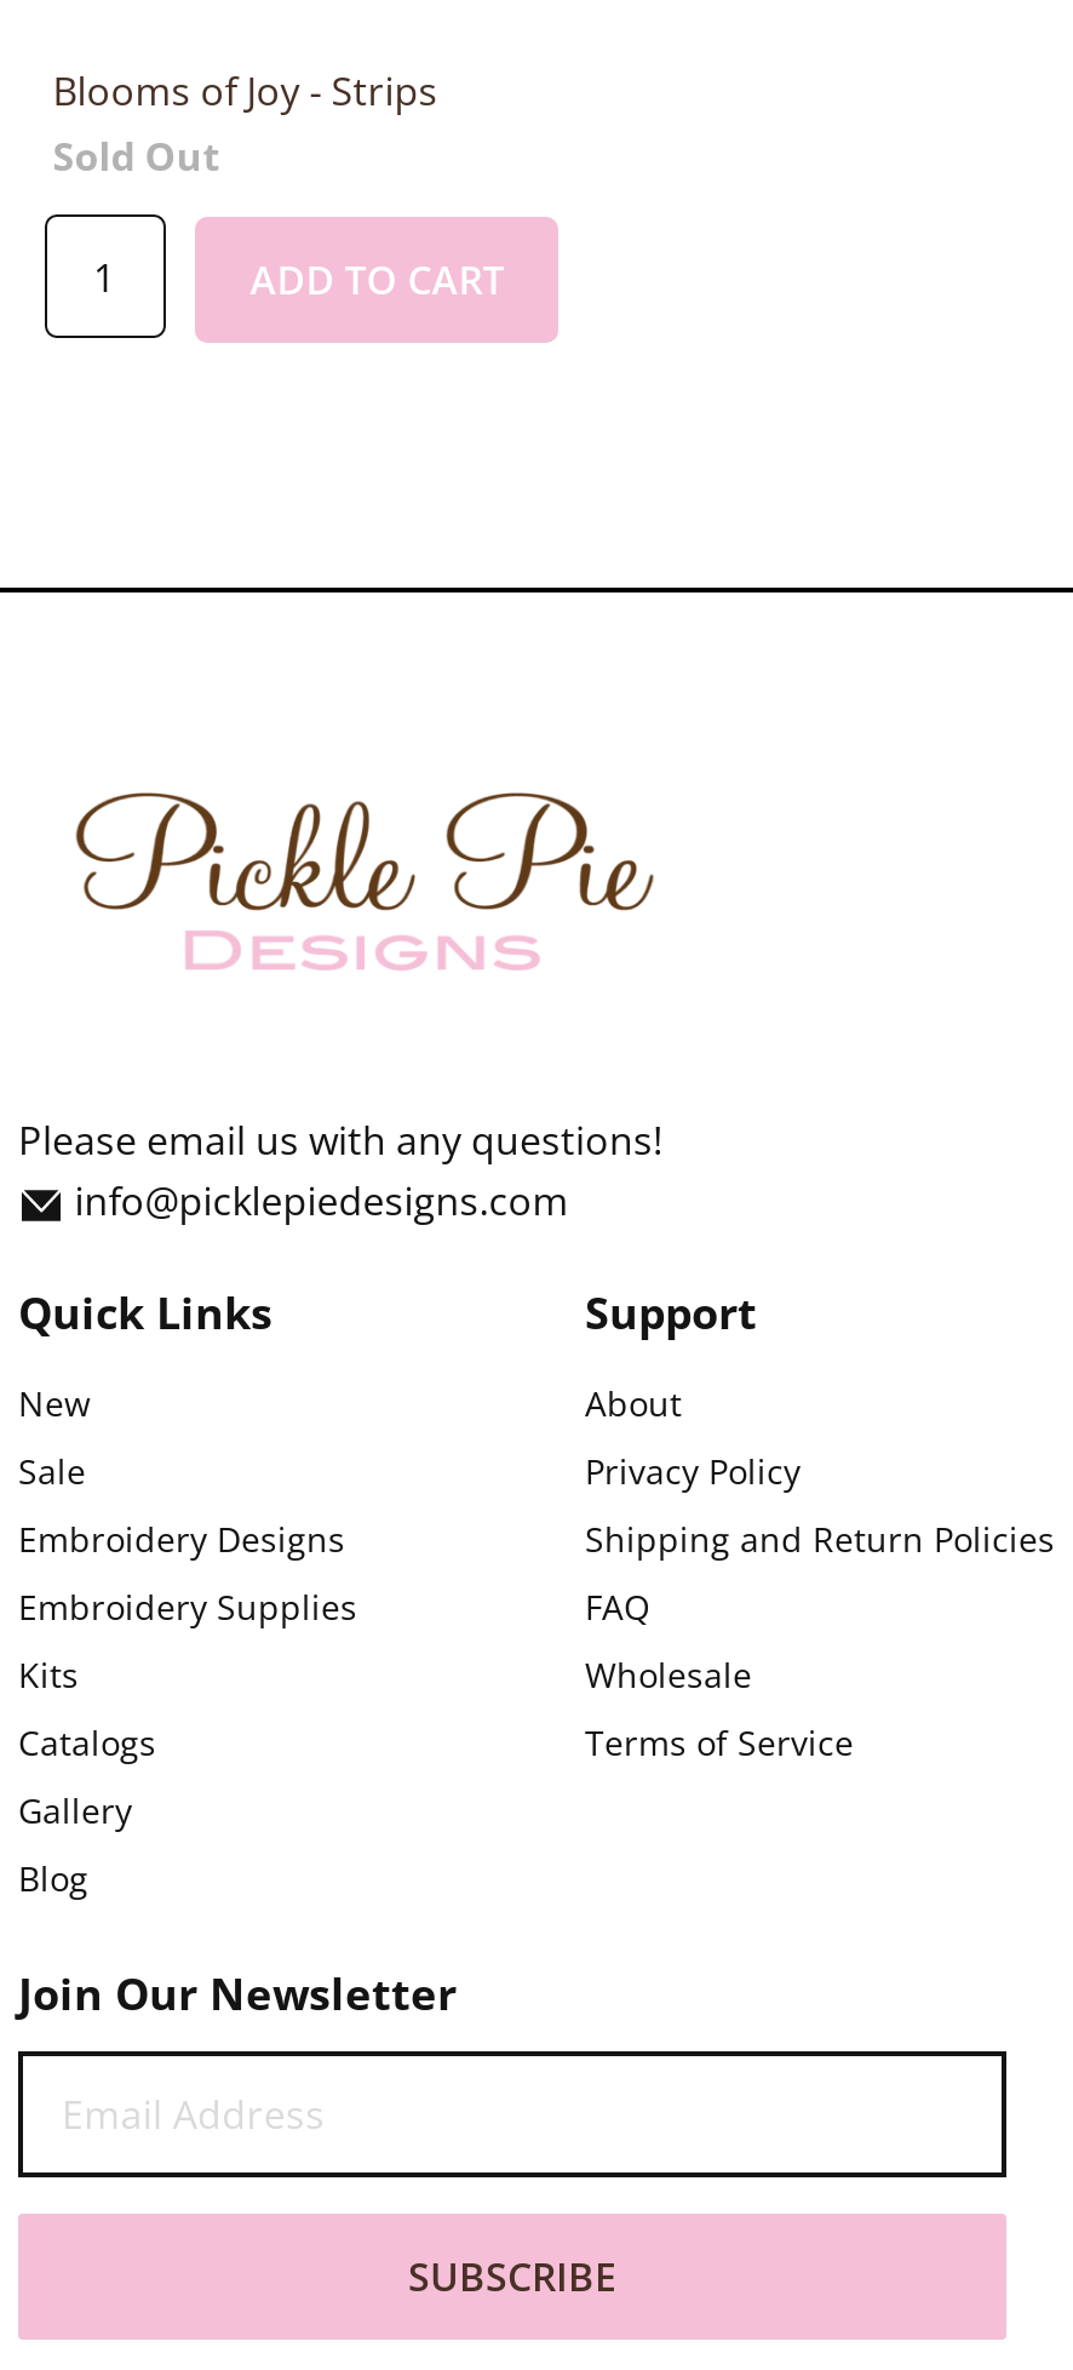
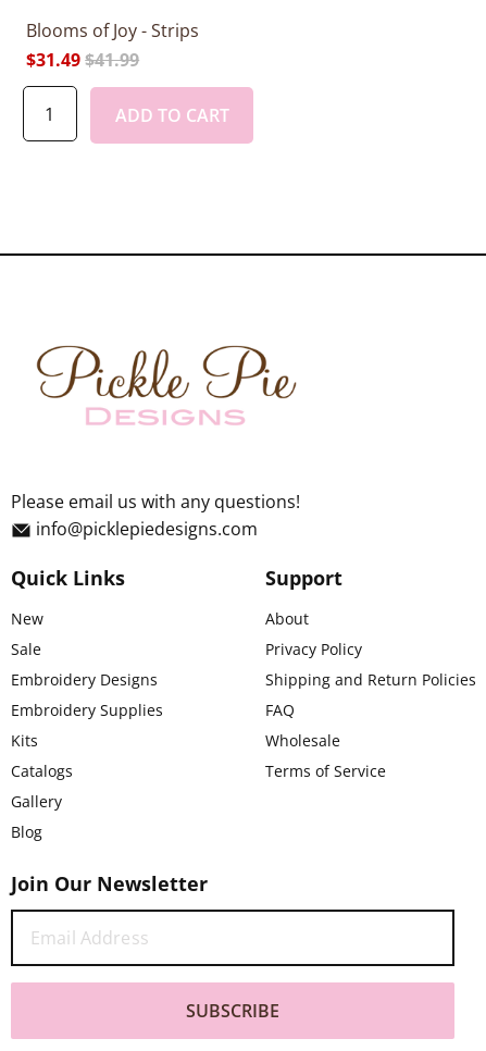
[53,130,220,183] Sold Out -> [26,48,139,72] $31.49 $41.99

